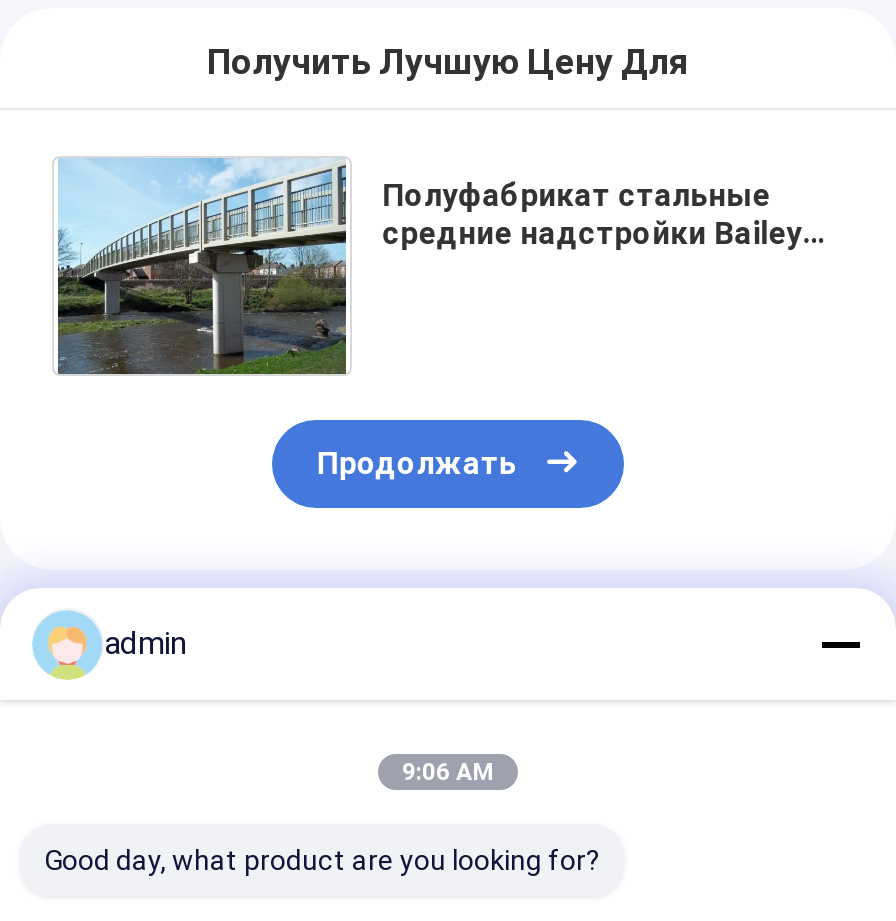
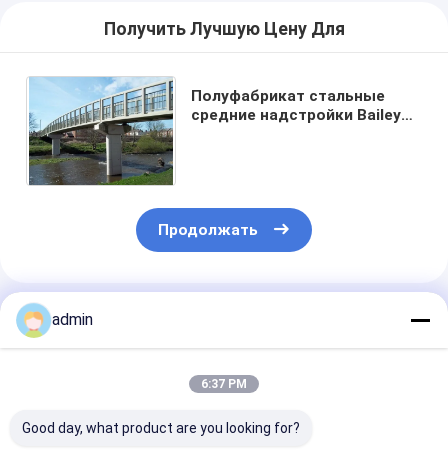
[402,758,494,786] 9:06 AM -> [201,377,247,391] 6:37 PM

